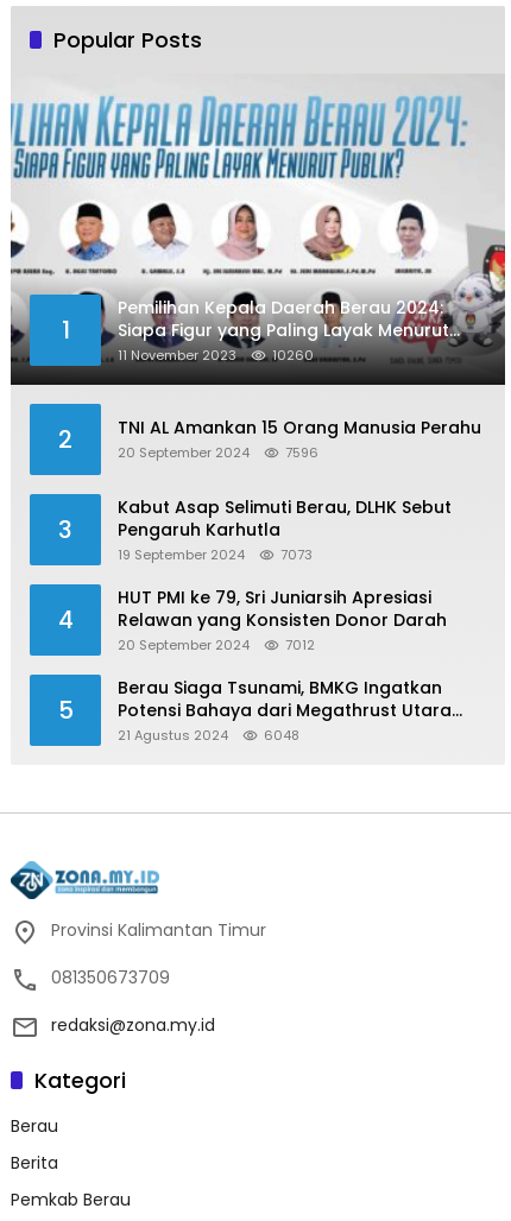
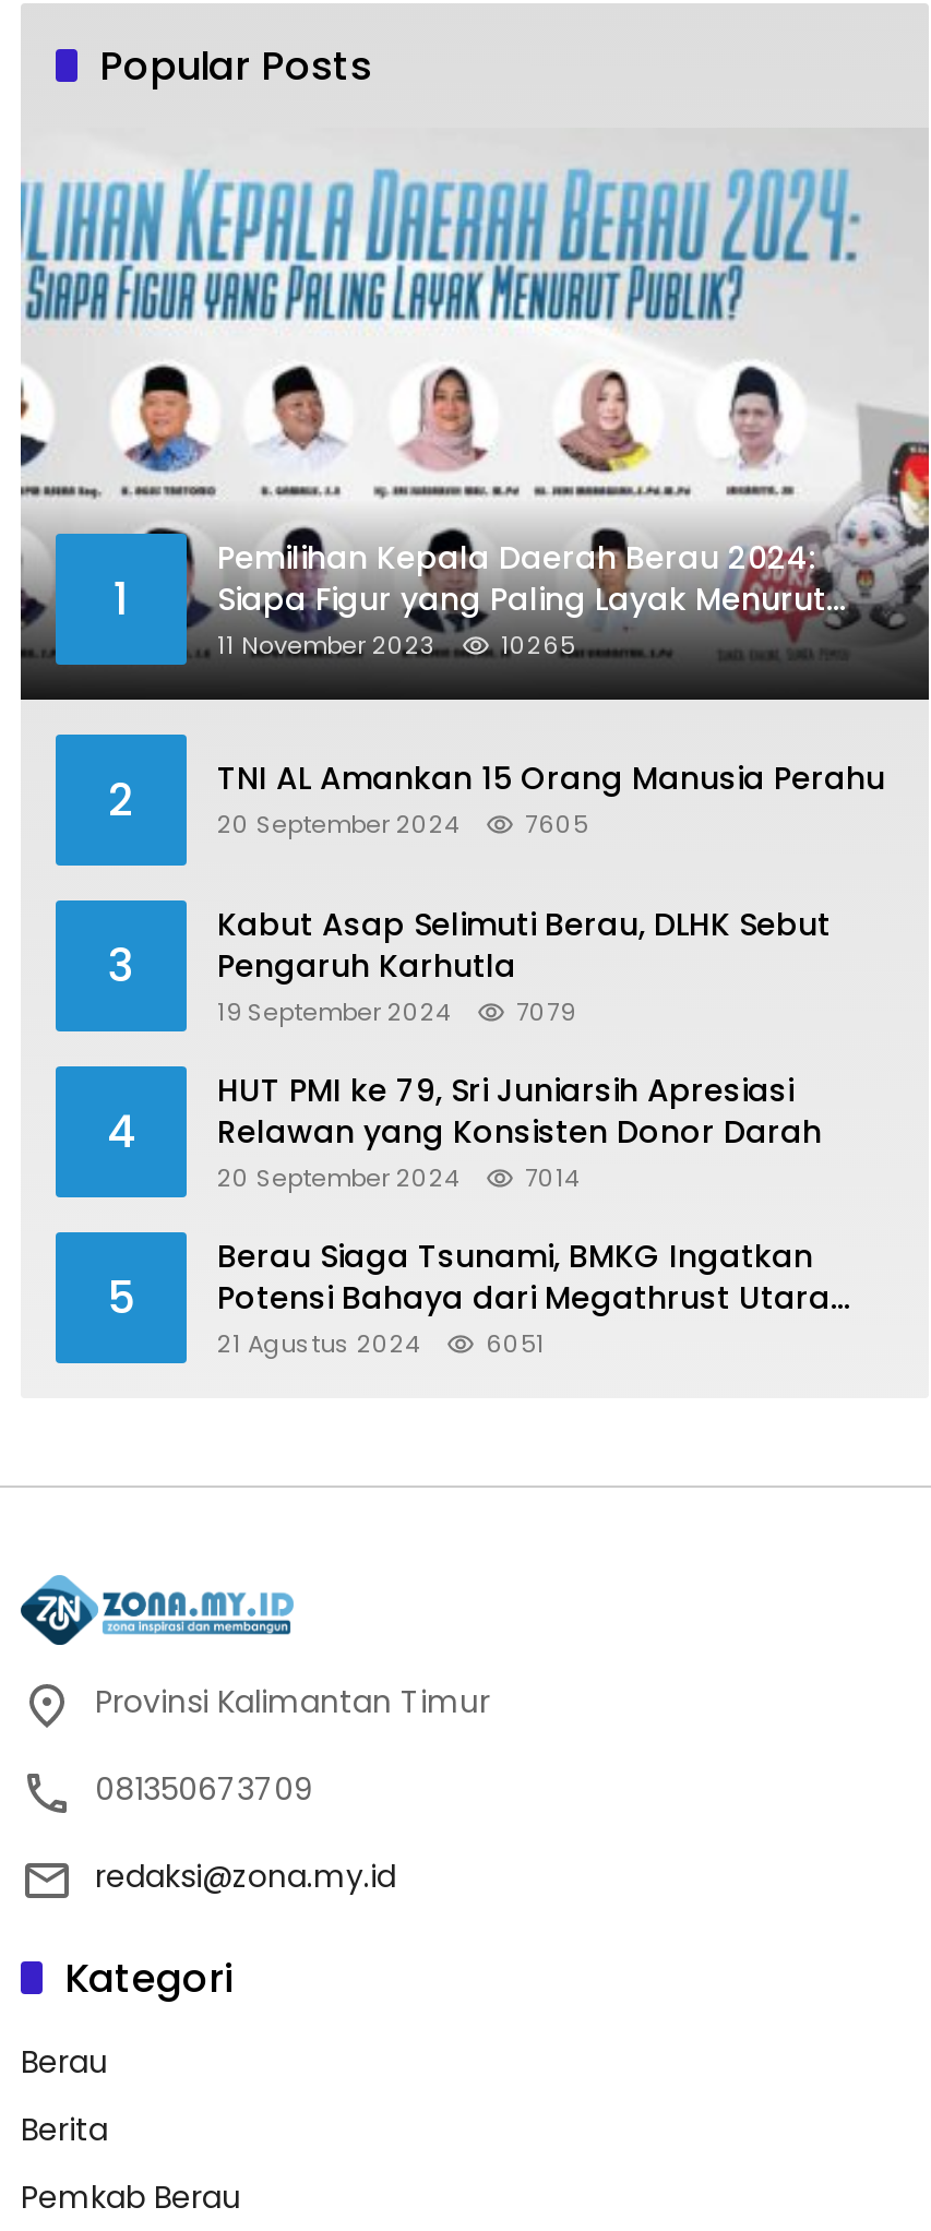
[272,346,314,365] 10260 -> [501,627,575,662] 10265
[118,444,318,463] 20 September 2024 7596 -> [217,807,588,842] 20 September 2024 7605
[118,545,313,564] 19 September 2024 7073 -> [217,994,575,1029] 19 September 2024 7079
[118,635,315,654] 20 September 2024 7012 -> [217,1160,580,1195] 20 September 2024 7014
[264,726,299,745] 6048 -> [486,1326,545,1361] 6051

